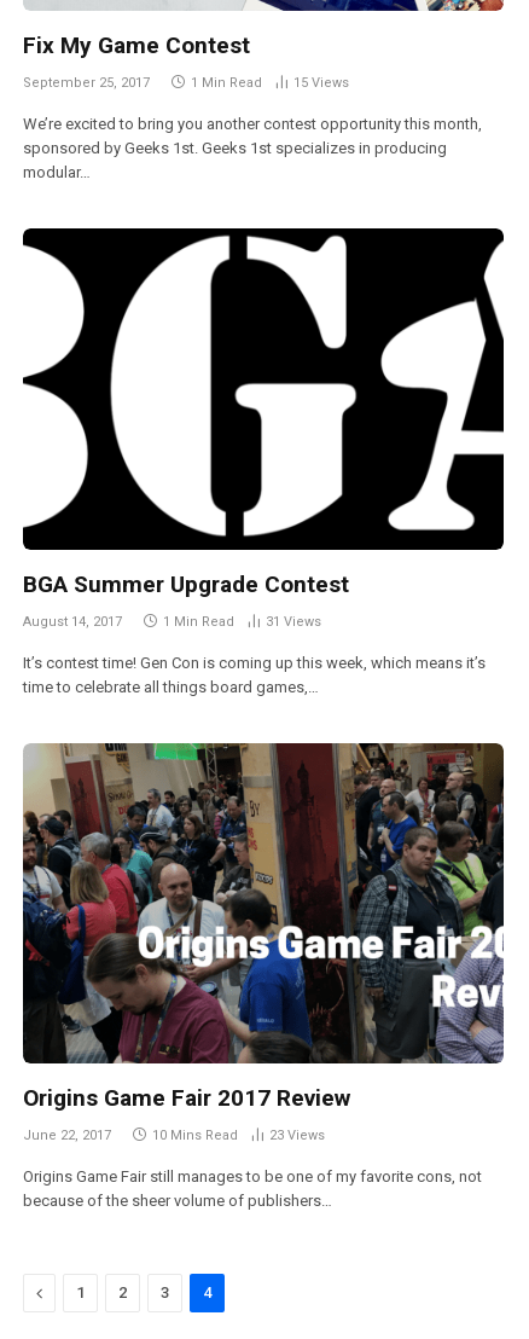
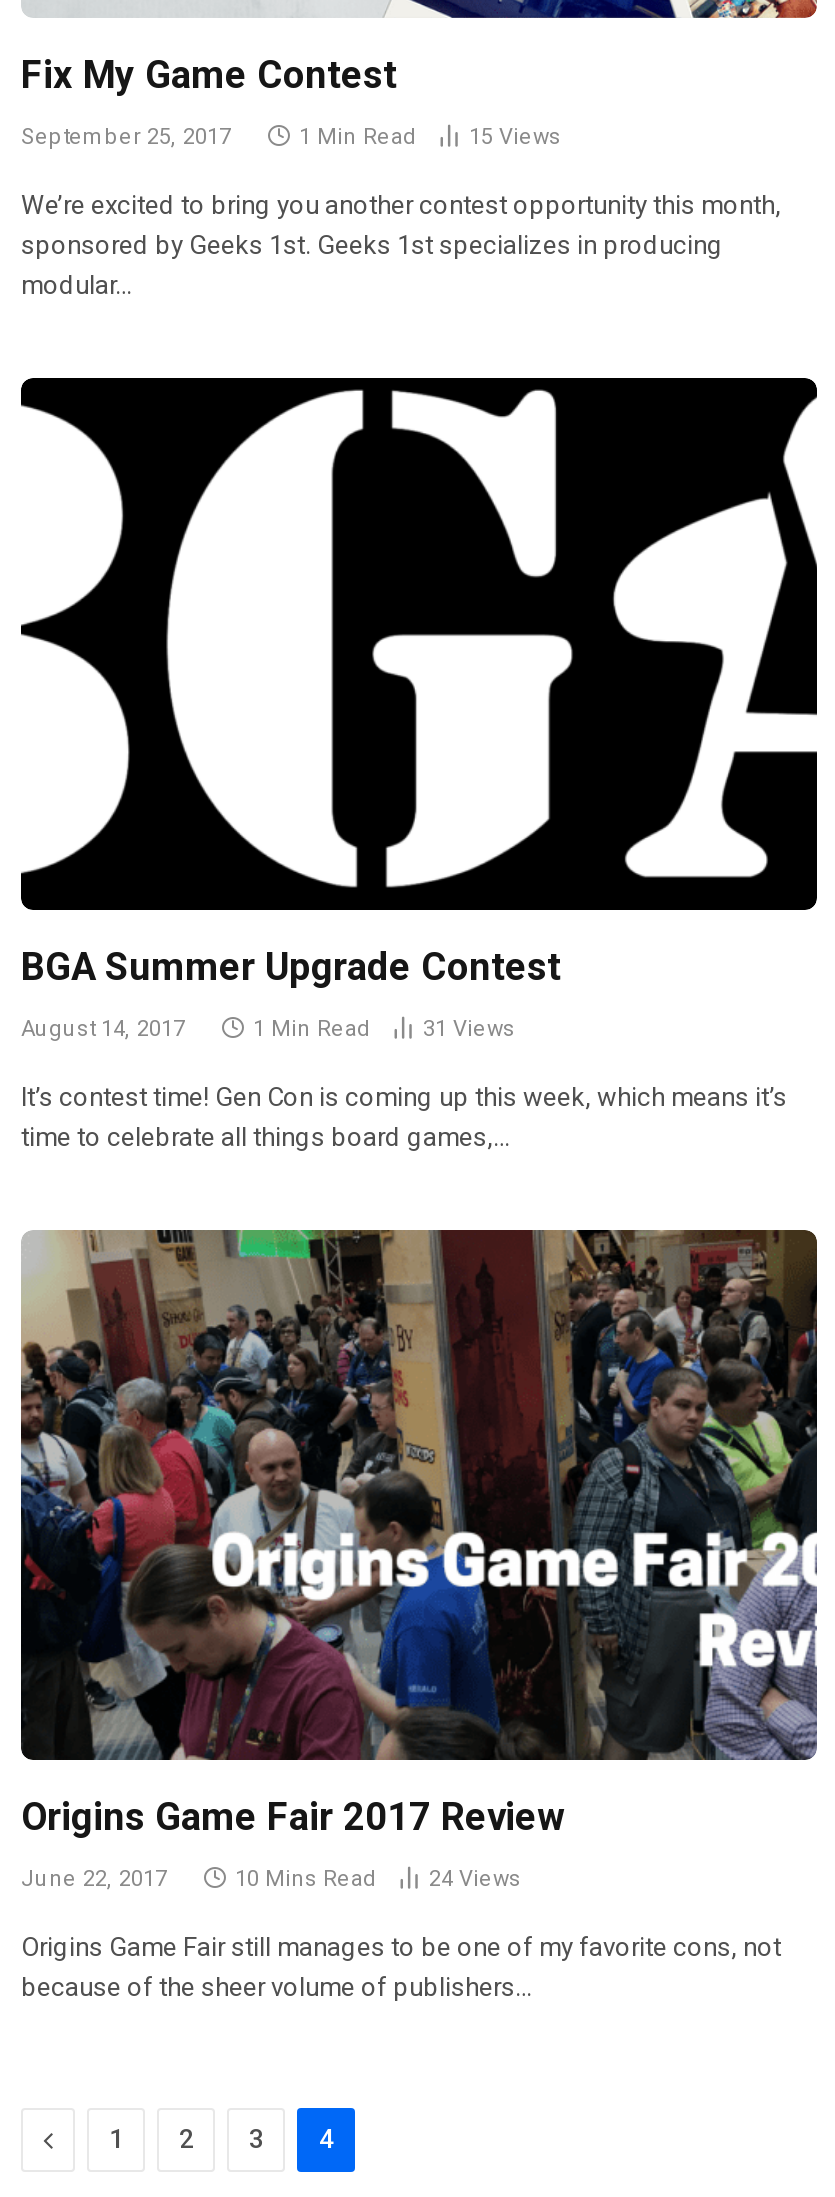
[152,1128,325,1143] 10 Mins Read 23 Views -> [235,1866,521,1892] 10 Mins Read 24 Views

